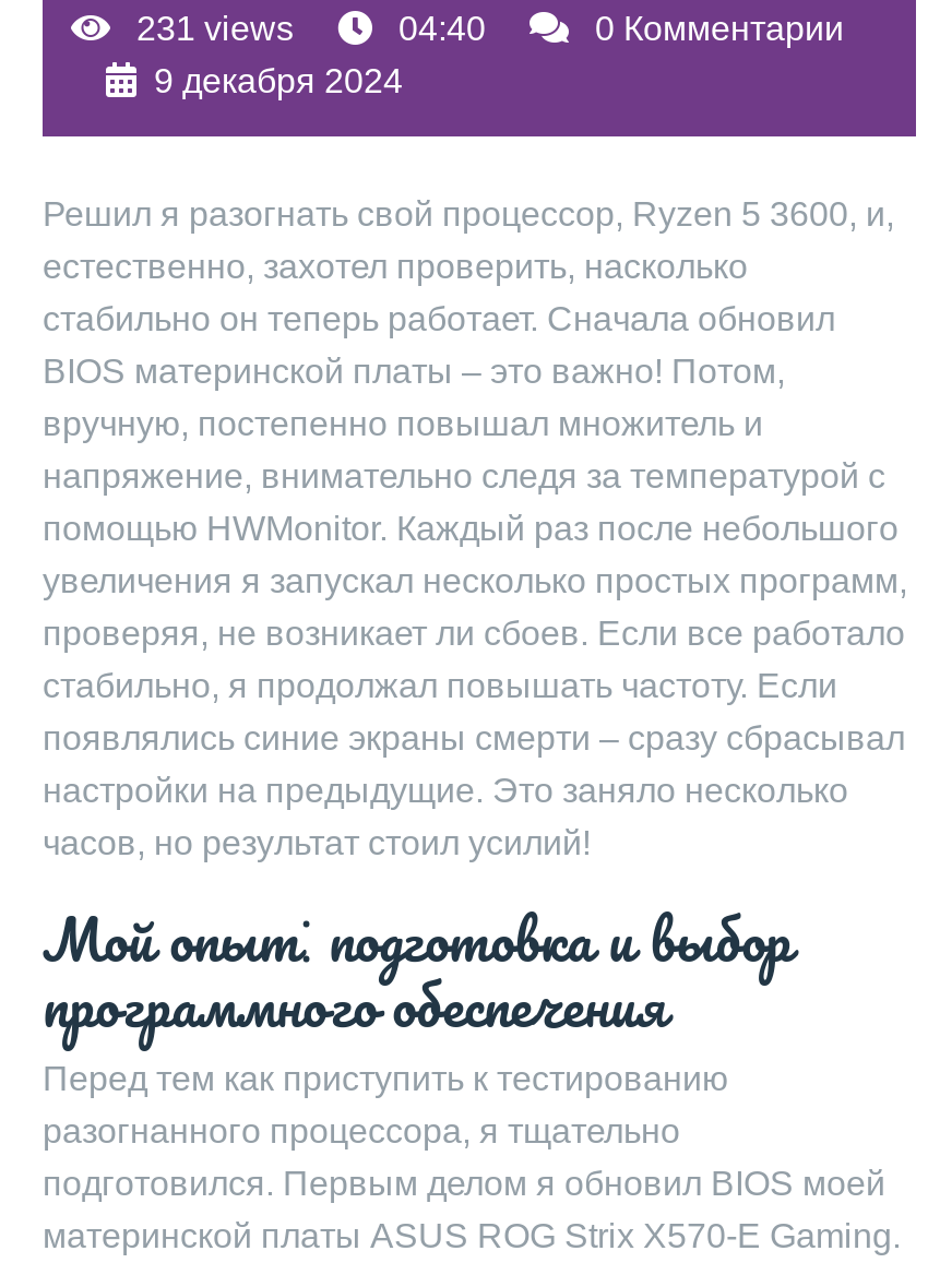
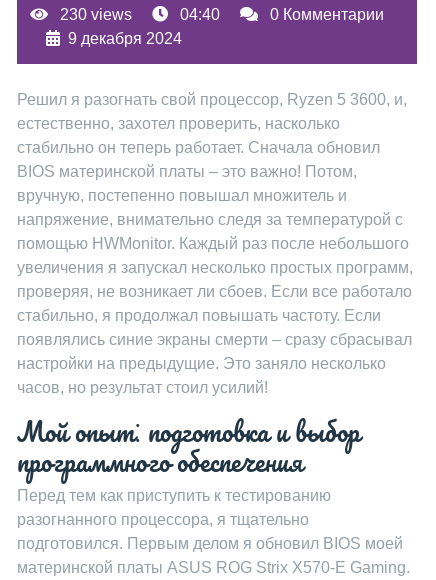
[128,10,294,47] 231 views -> [56,6,132,23] 230 views

